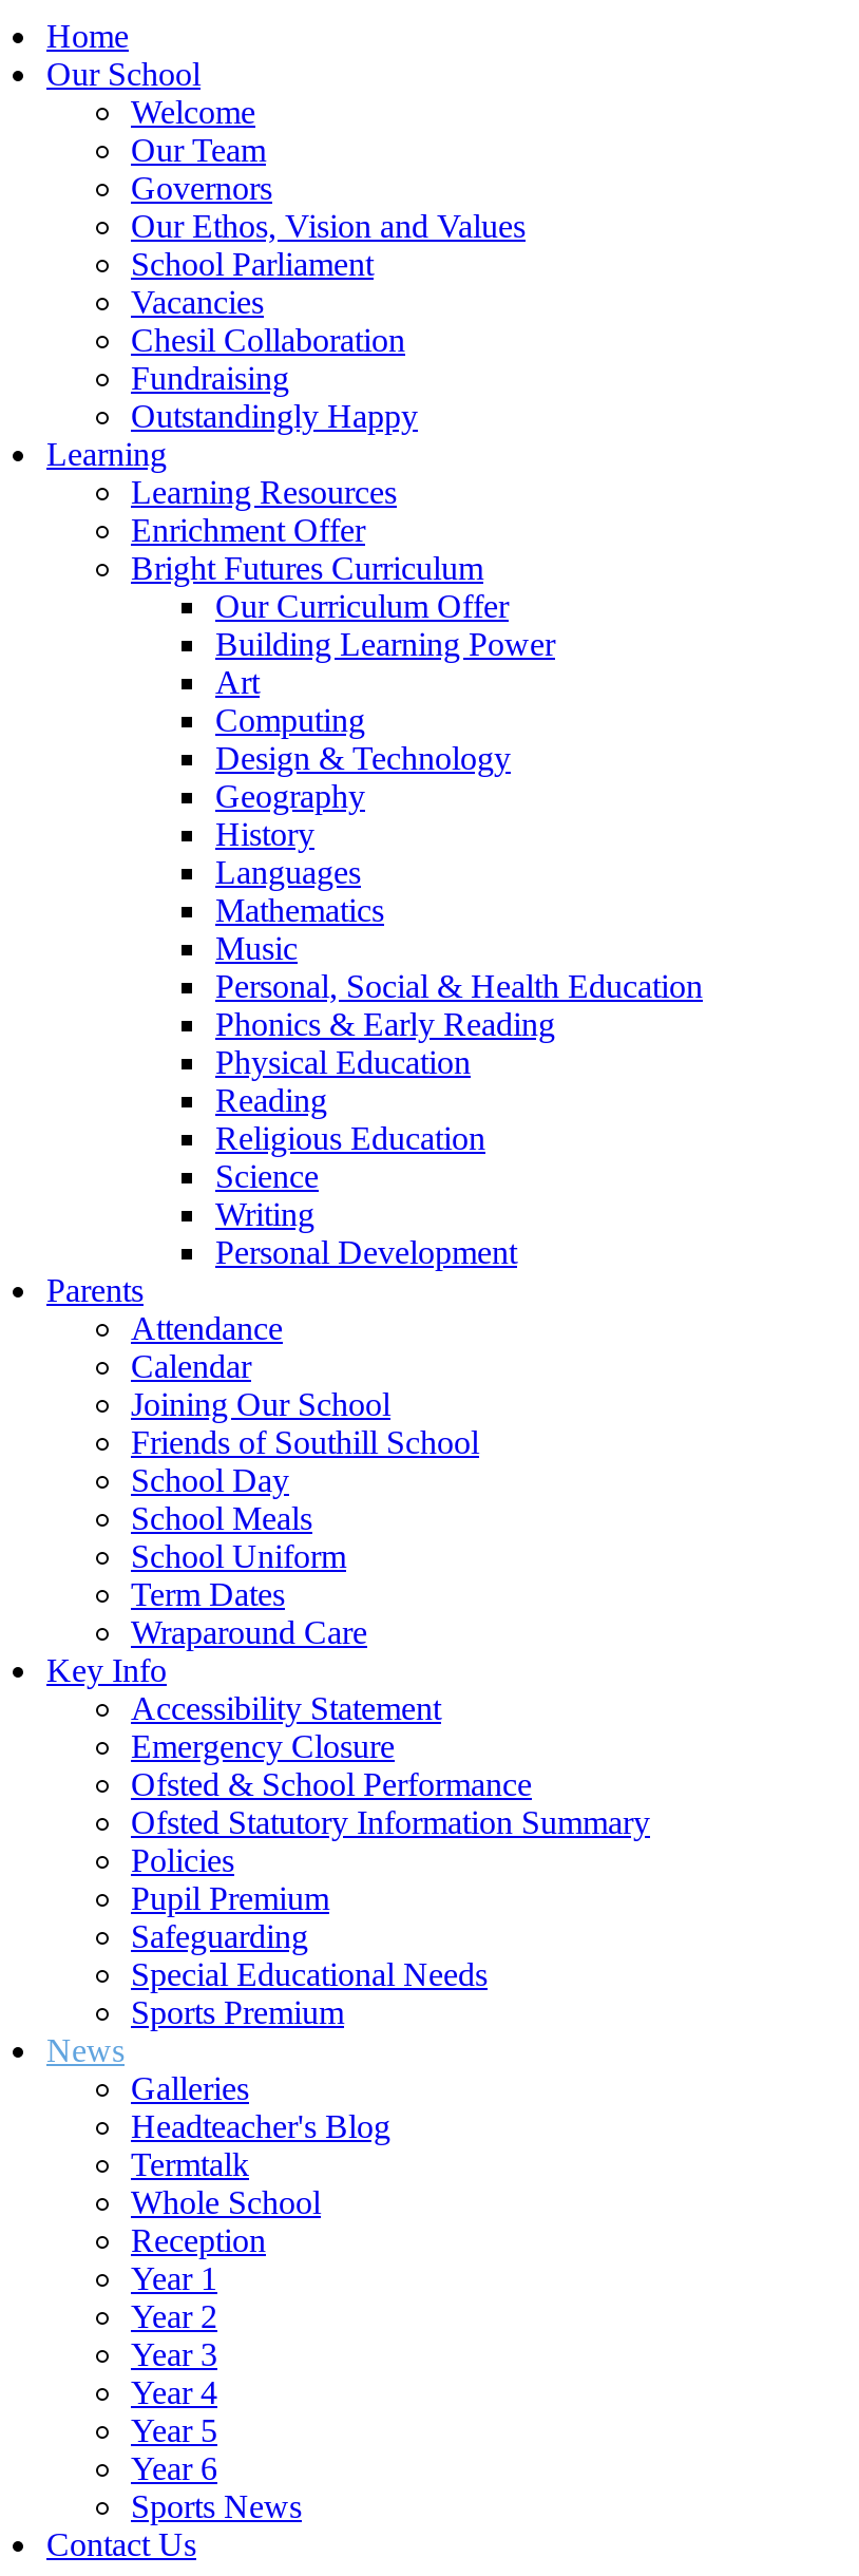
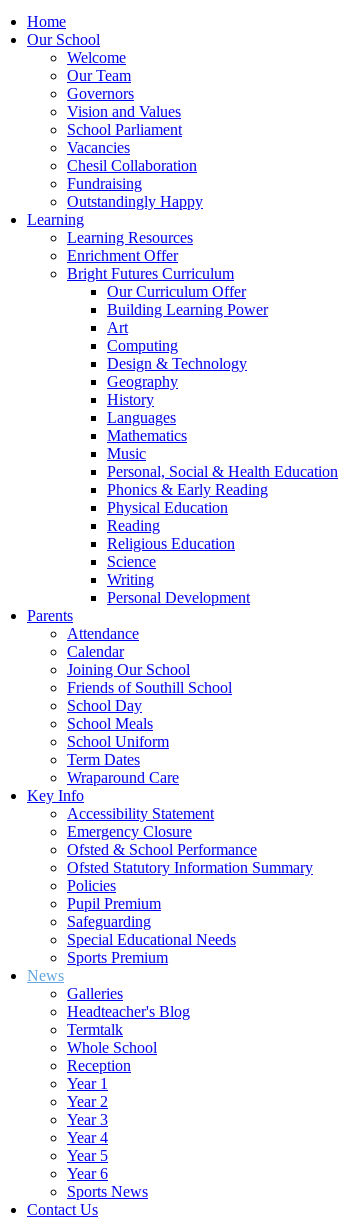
[131,208,526,244] Our Ethos, Vision and Values -> [67,103,181,120] Vision and Values

